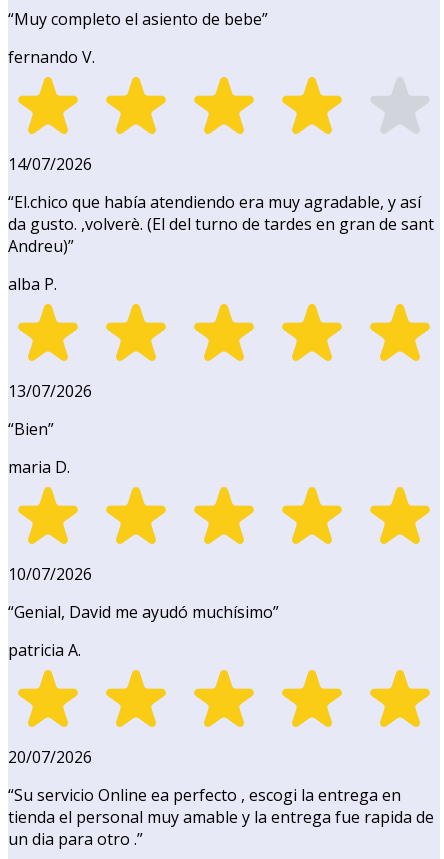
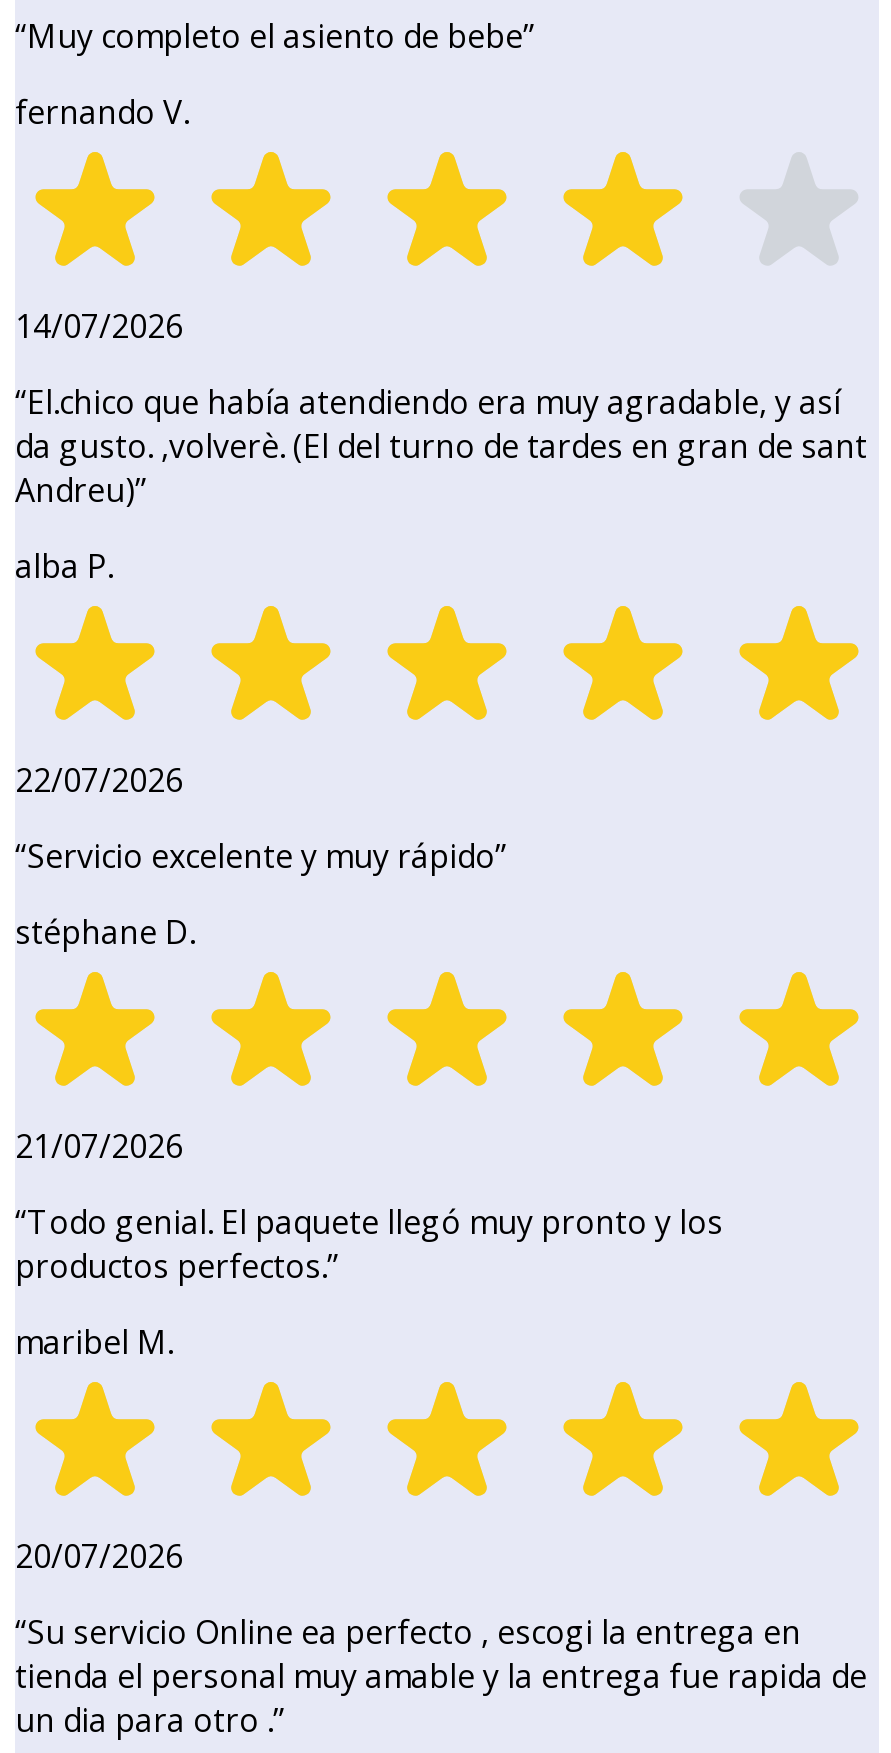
[8,380,92,402] 13/07/2026 -> [15,758,183,802] 22/07/2026
[8,418,54,440] “Bien” -> [15,834,507,878] “Servicio excelente y muy rápido”
[8,456,70,478] maria D. -> [15,910,195,954] stéphane D.
[8,563,92,585] 10/07/2026 -> [15,1124,183,1168] 21/07/2026
[8,601,279,623] “Genial, David me ayudó muchísimo” -> [15,1200,723,1288] “Todo genial. El paquete llegó muy pronto y los | productos perfectos.”
[8,639,81,661] patricia A. -> [15,1320,173,1364] maribel M.

